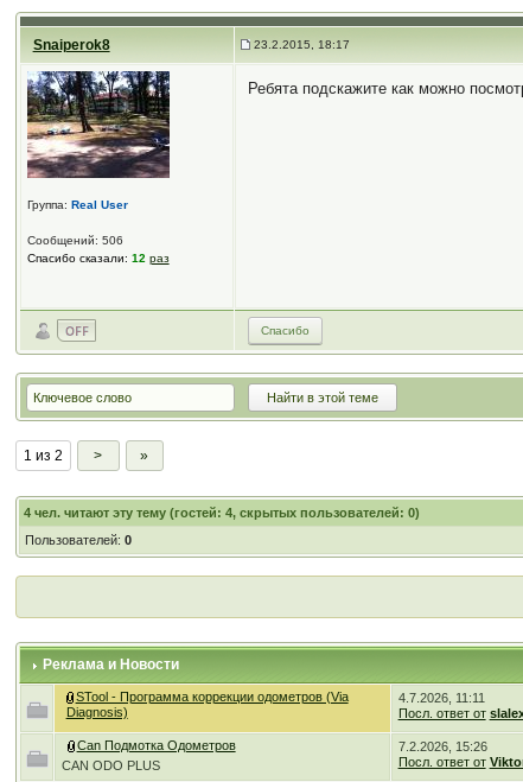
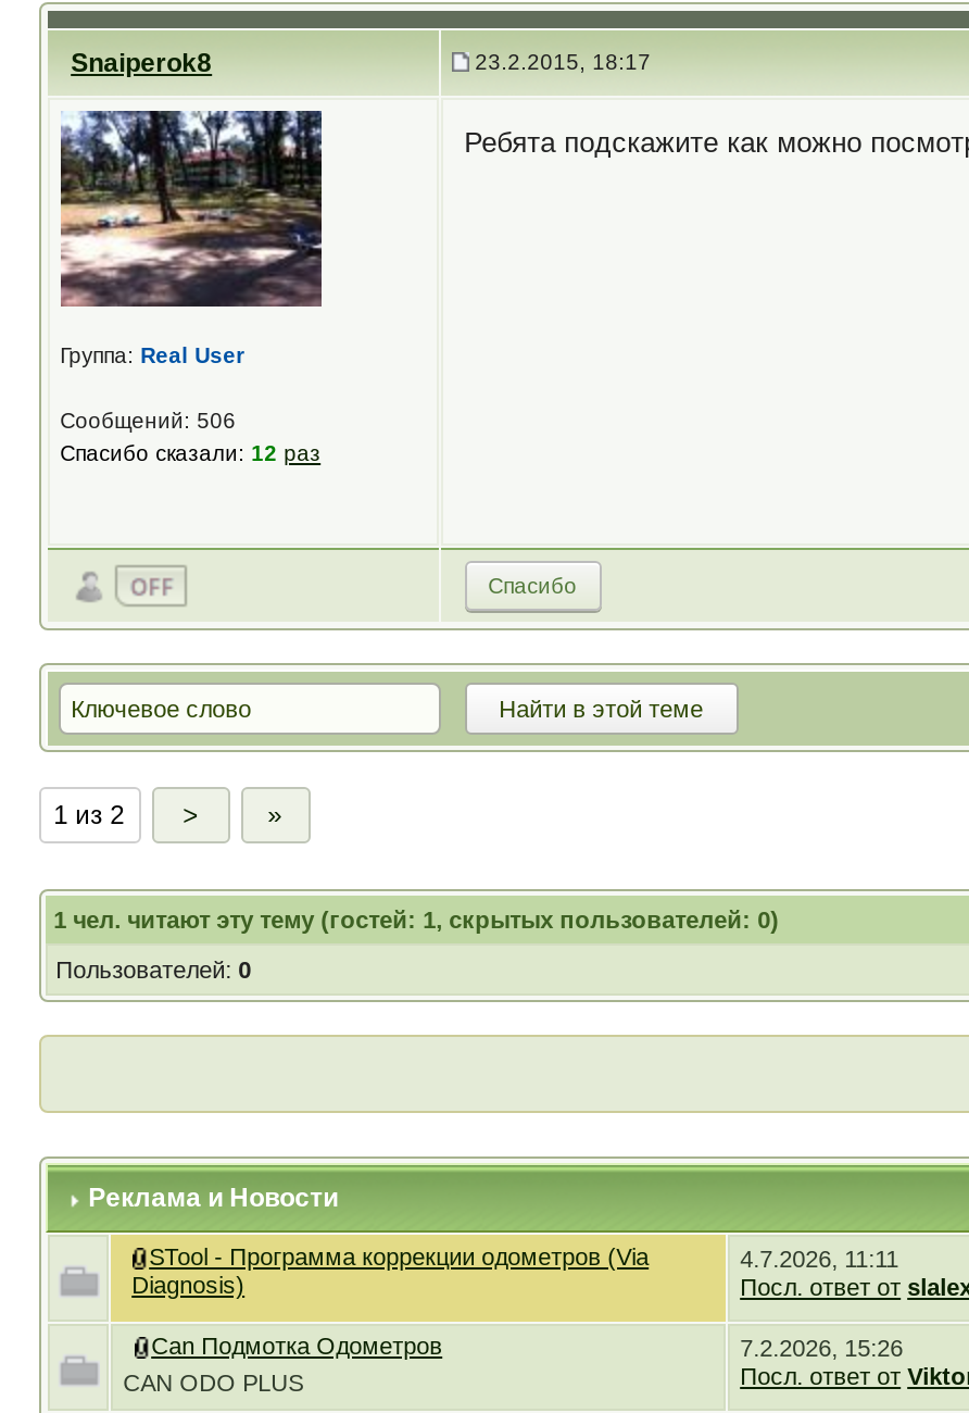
[23,506,419,520] 4 чел. читают эту тему (гостей: 4, скрытых пользователей: 0) -> [53,906,779,933] 1 чел. читают эту тему (гостей: 1, скрытых пользователей: 0)

